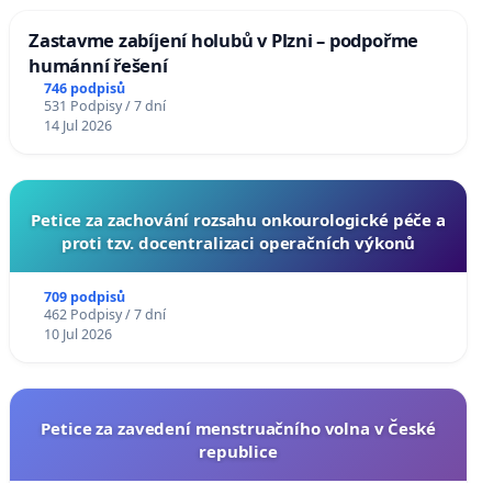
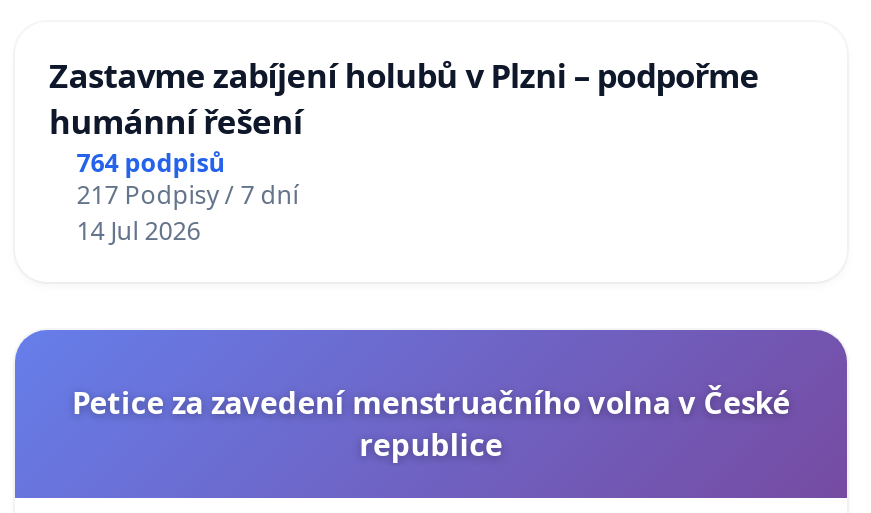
[44,79,125,98] 746 podpisů -> [77,145,225,179] 764 podpisů
[44,97,166,115] 531 Podpisy / 7 dní -> [77,177,299,211] 217 Podpisy / 7 dní
[10,179,466,344] [image] | Petice za zachování rozsahu onkourologické péče a | proti tzv. docentralizaci operačních výkonů | 709 podpisů | 462 Podpisy / 7 dní | 10 Jul 2026 -> none

